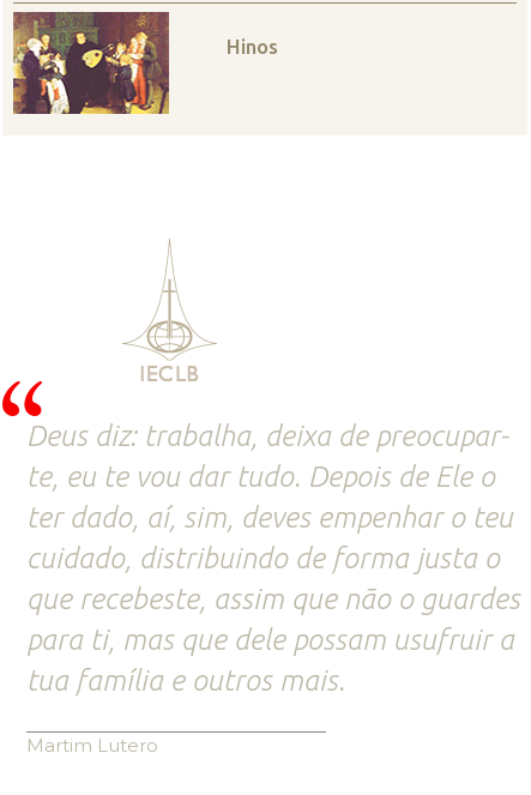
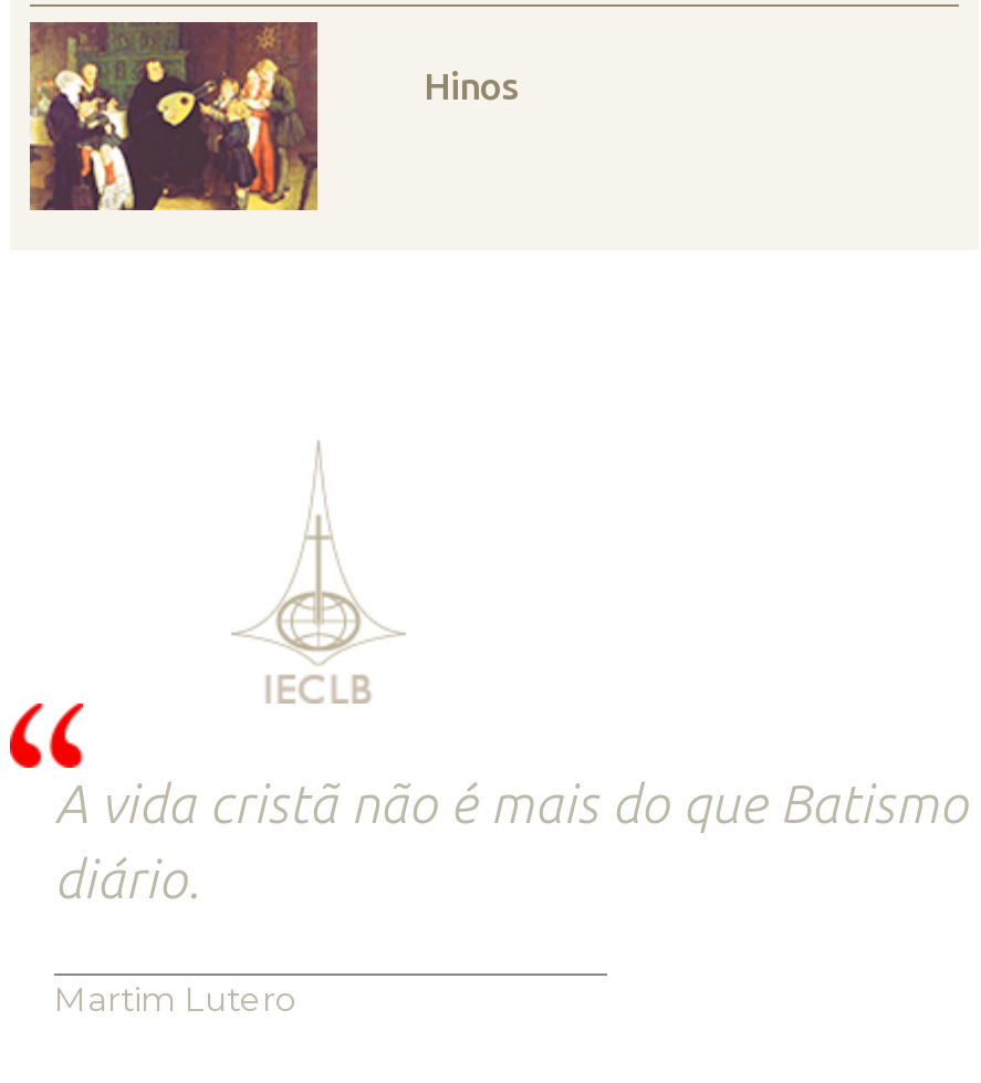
[26,420,520,697] Deus diz: trabalha, deixa de preocupar- | te, eu te vou dar tudo. Depois de Ele o | ter dado, aí, sim, deves empenhar o teu | cuidado, distribuindo de forma justa o | que recebeste, assim que não o guardes | para ti, mas que dele possam usufruir a | tua família e outros mais. -> [54,774,968,909] A vida cristã não é mais do que Batismo | diário.

